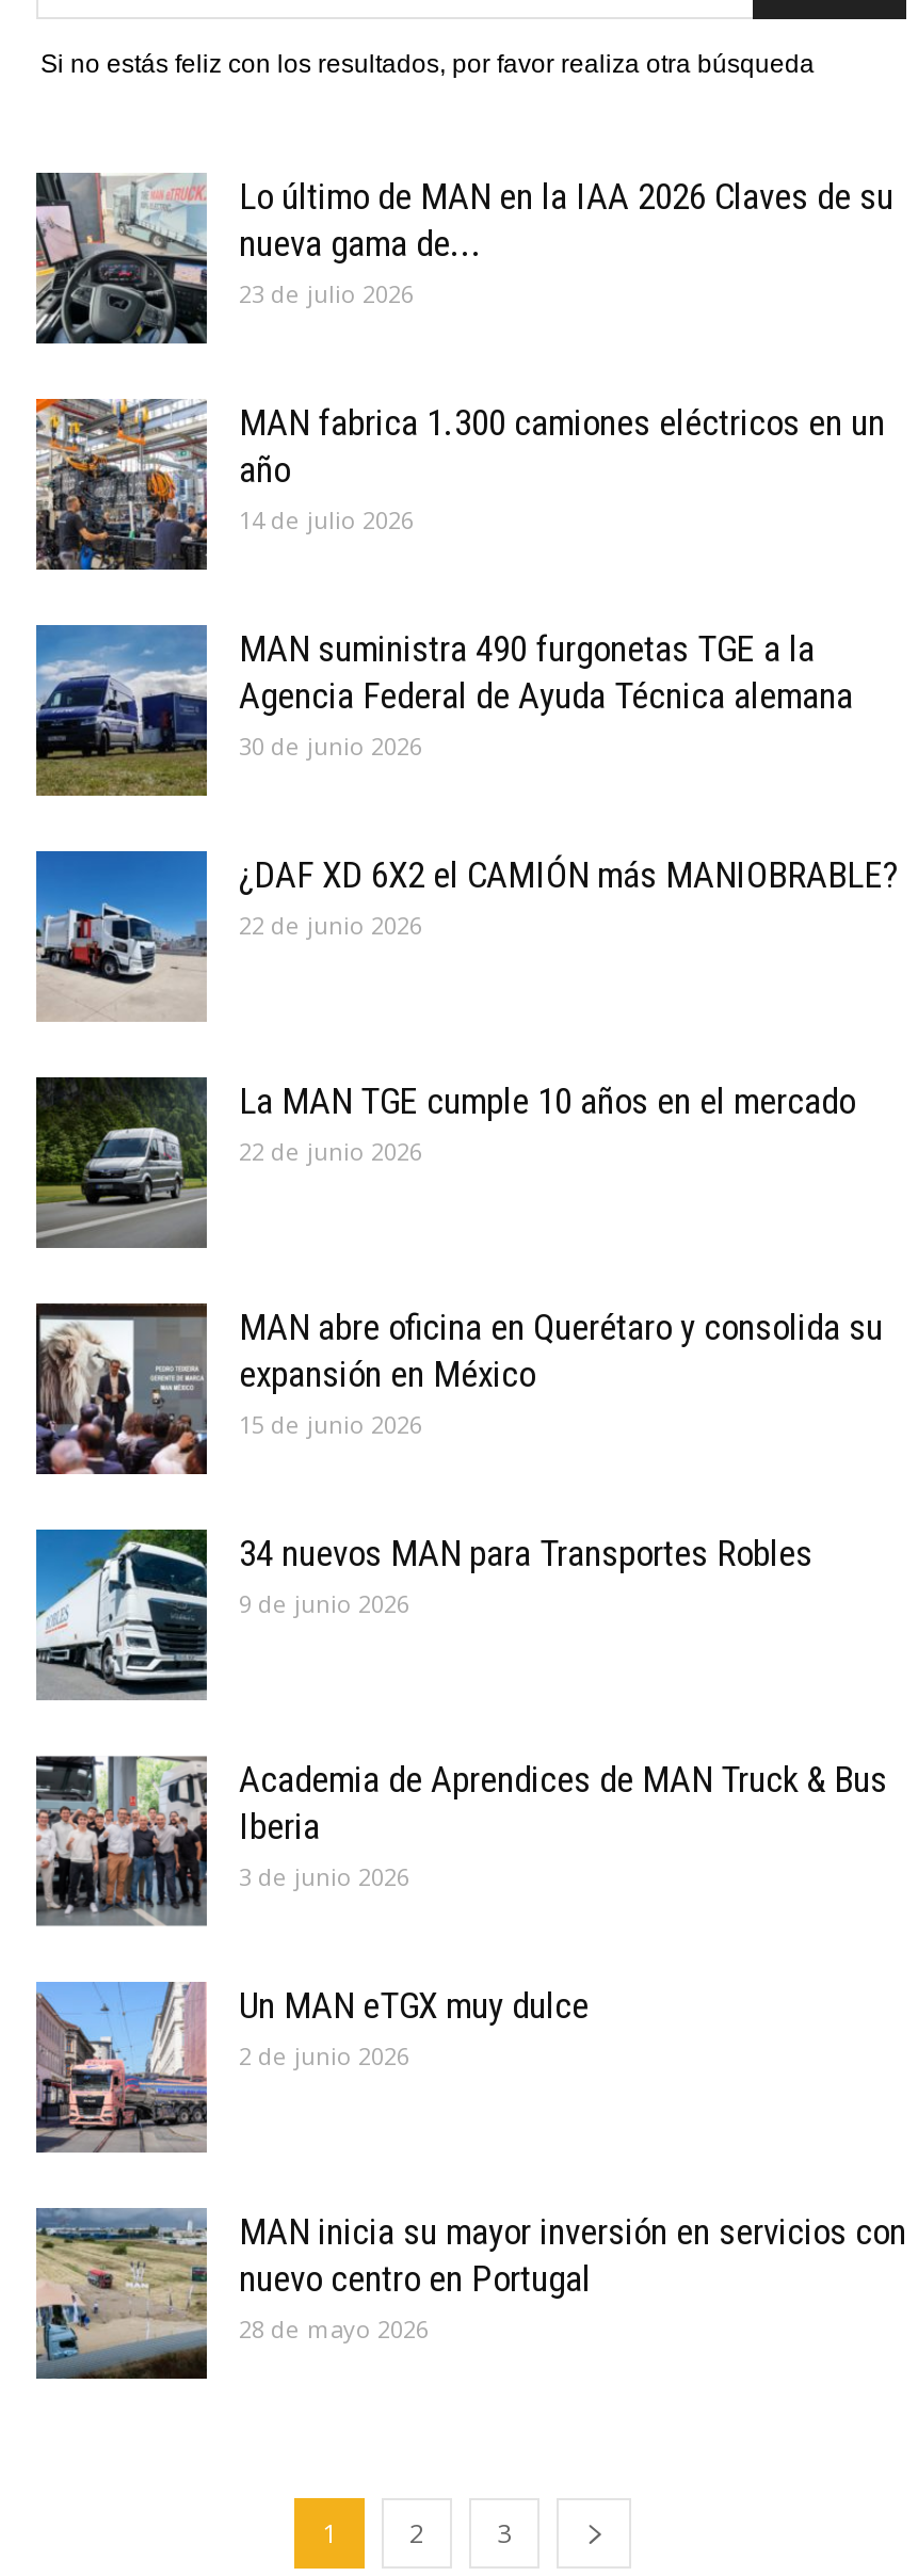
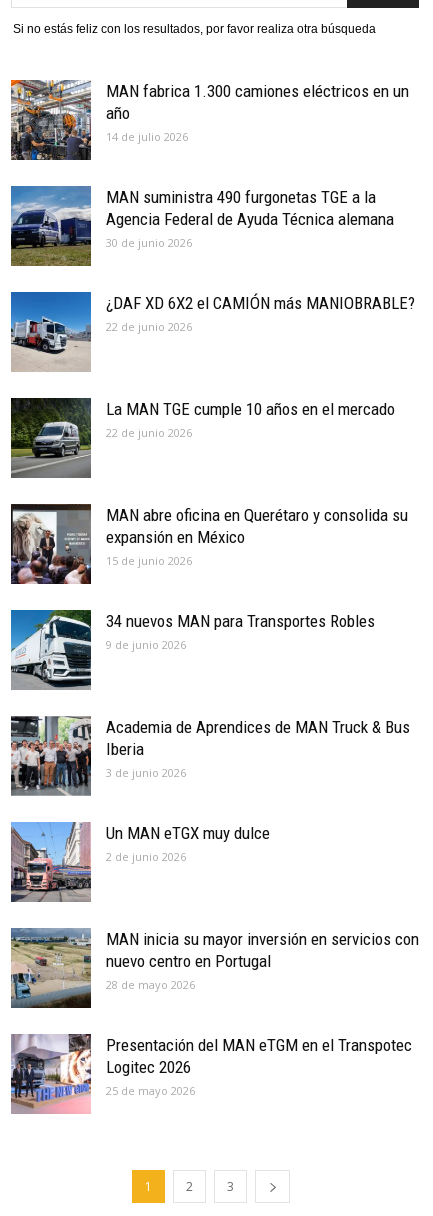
[34,171,893,346] [image] | Lo último de MAN en la IAA 2026 Claves de su | nueva gama de... | 23 de julio 2026 -> none
moved [32,395,906,2345] -> [9,78,419,992]: [image] | MAN fabrica 1.300 camiones eléctricos en un | año | ... | nuevo centro en Portugal | 28 de mayo 2026
none -> [11,1033,412,1114] [image] | Presentación del MAN eTGM en el Transpotec | Logitec 2026 | 25 de mayo 2026

